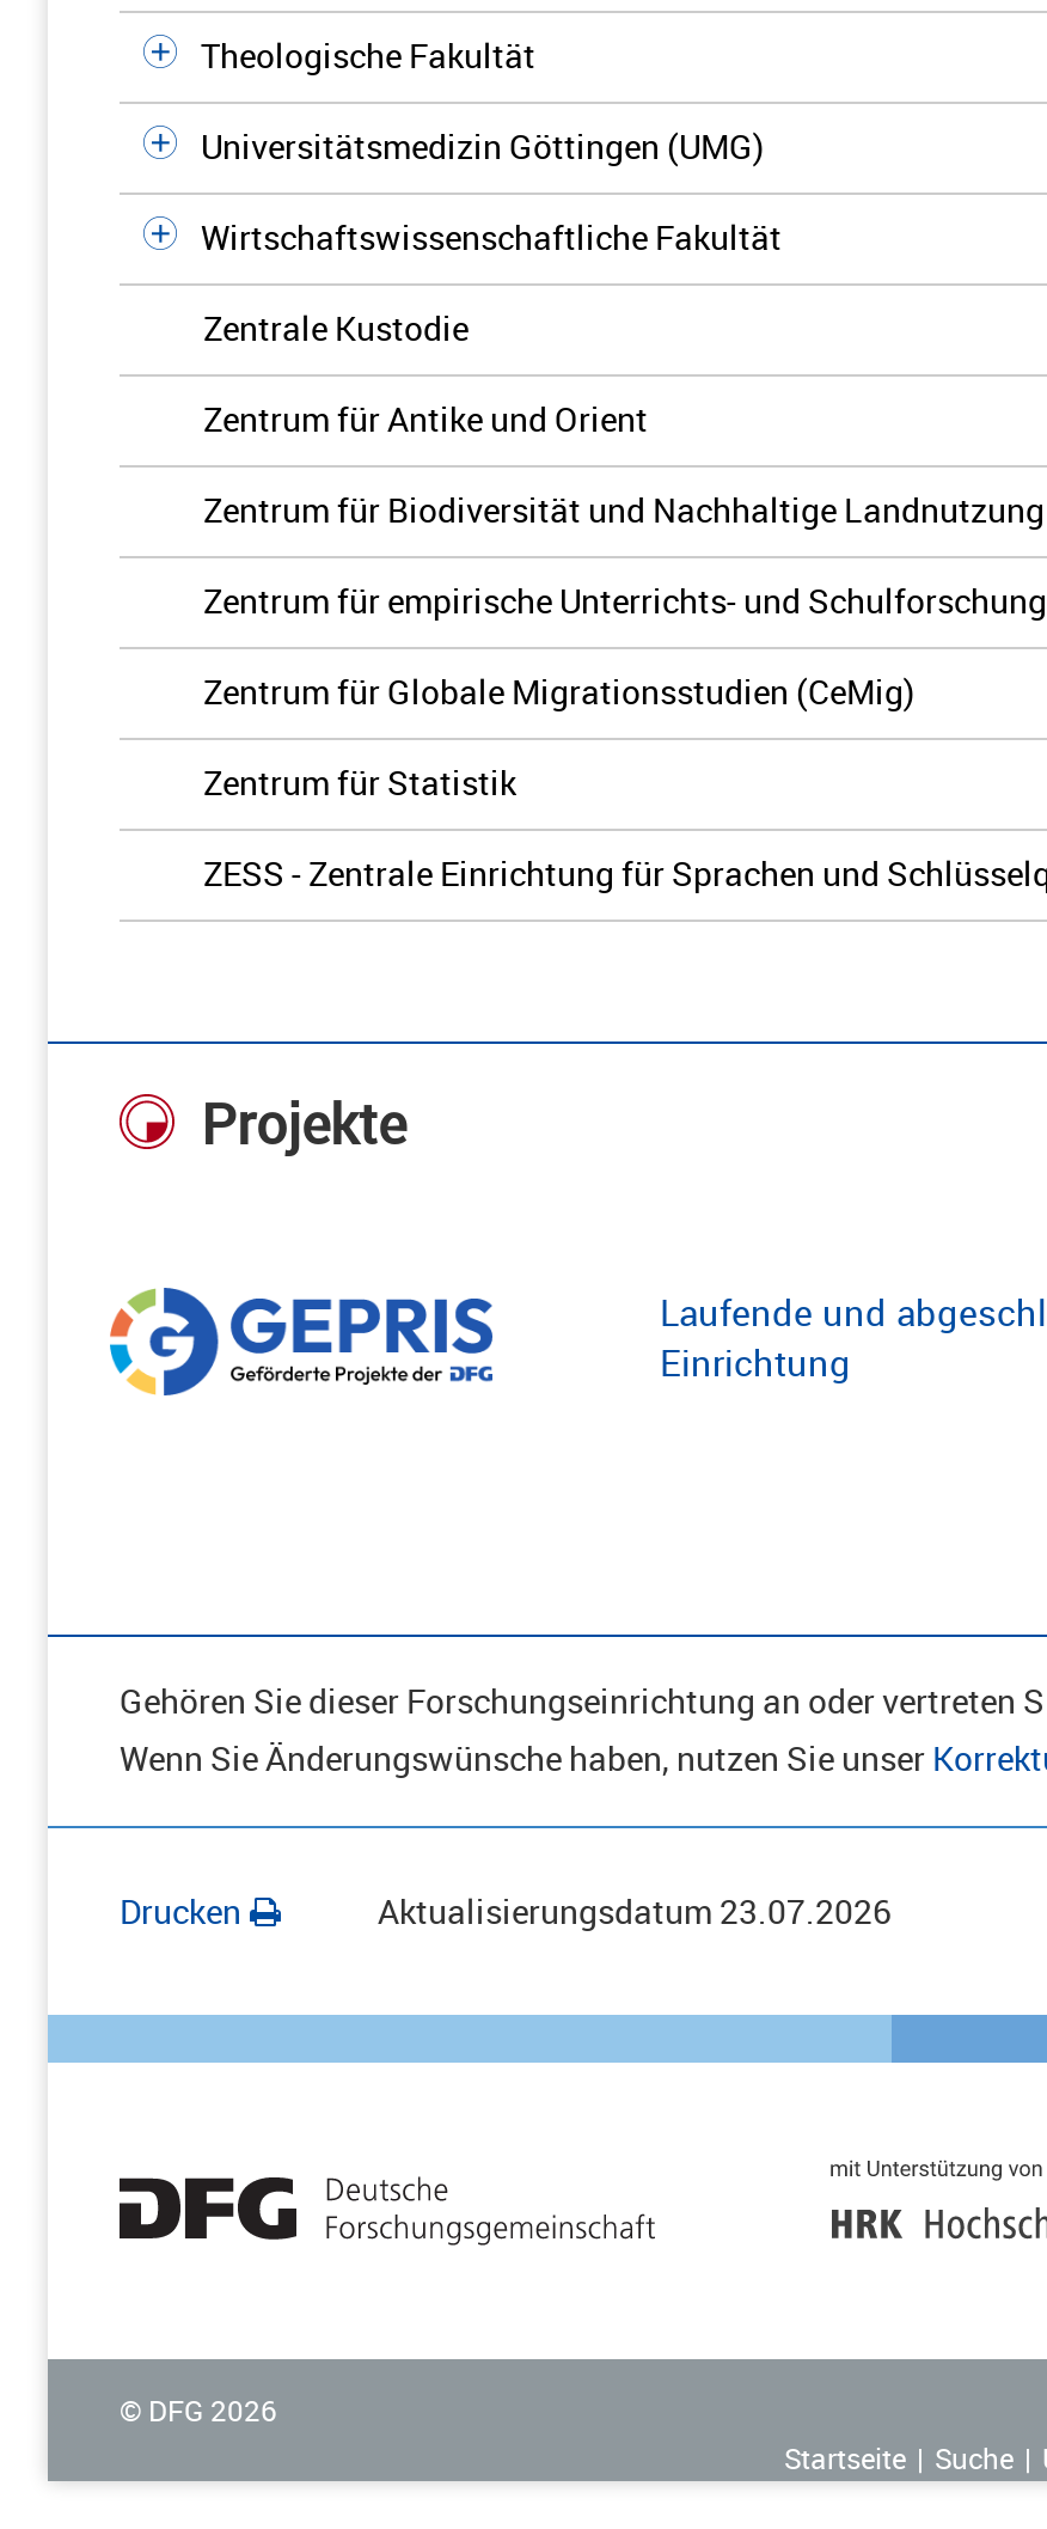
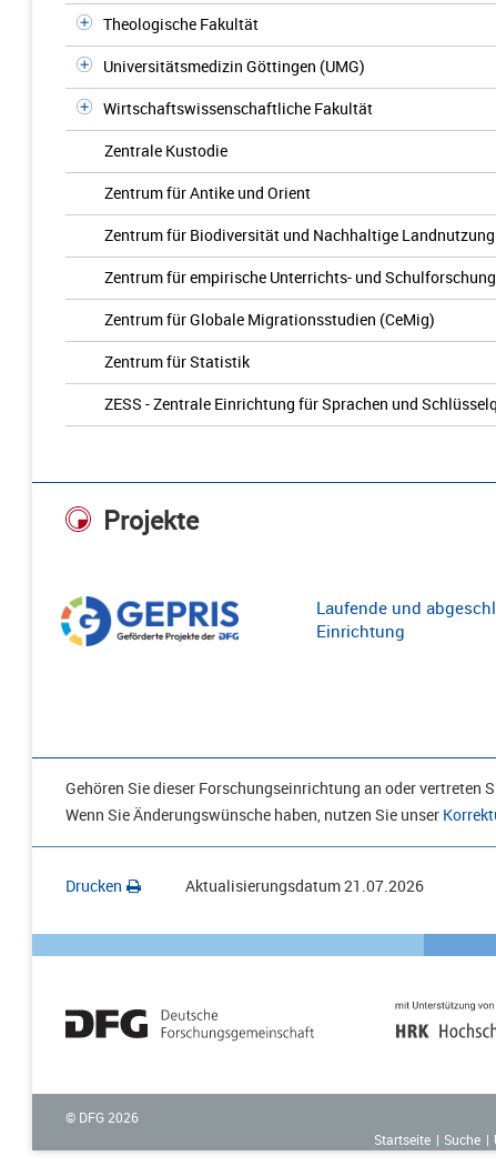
[378,1889,892,1934] Aktualisierungsdatum 23.07.2026 -> [185,875,424,896] Aktualisierungsdatum 21.07.2026

